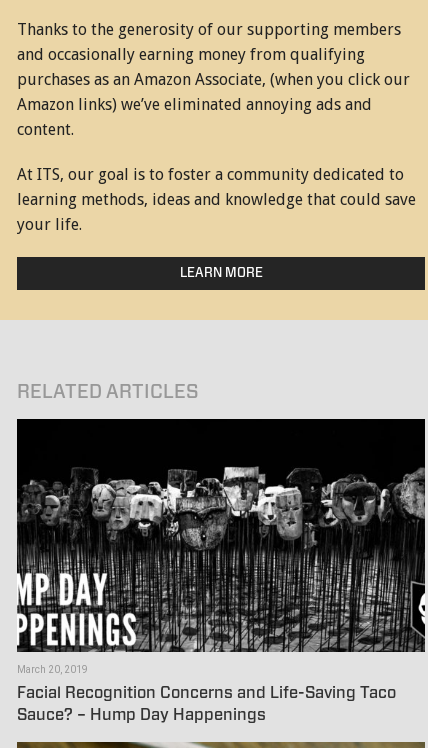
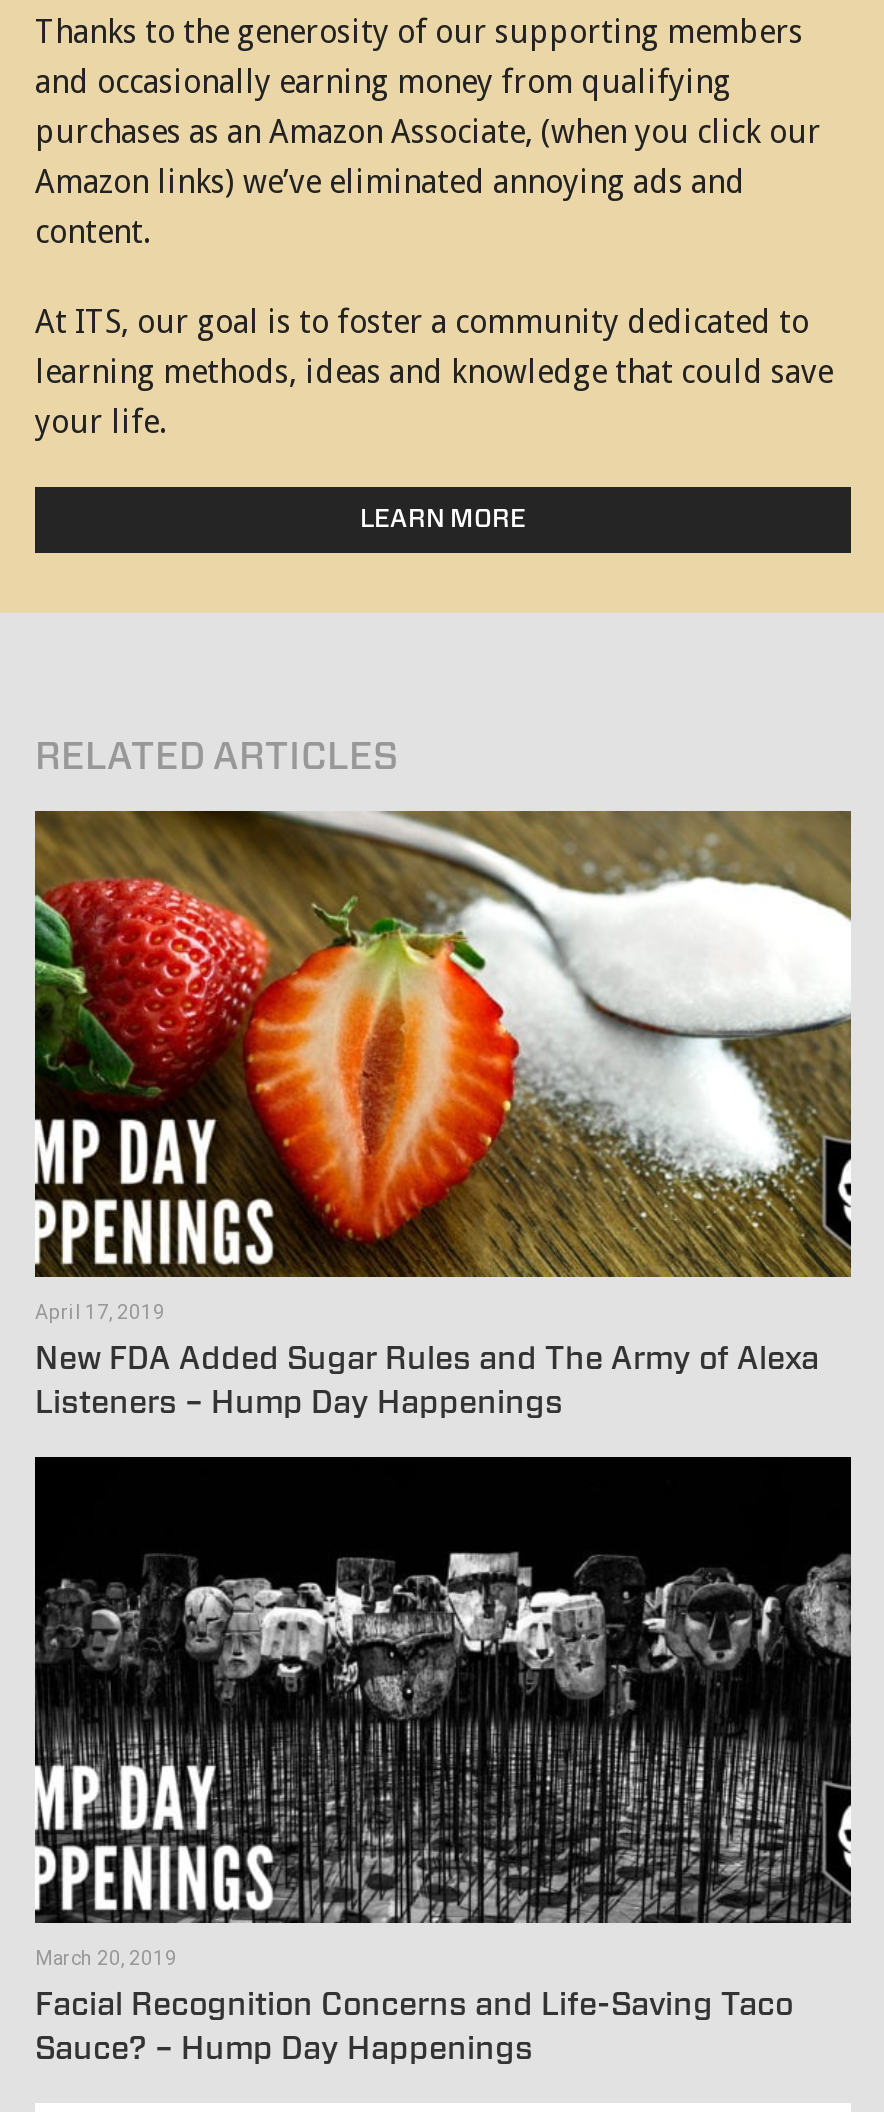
none -> [33,809,853,1419] [image] | April 17, 2019 | New FDA Added Sugar Rules and The Army of Alexa | Listeners – Hump Day Happenings

